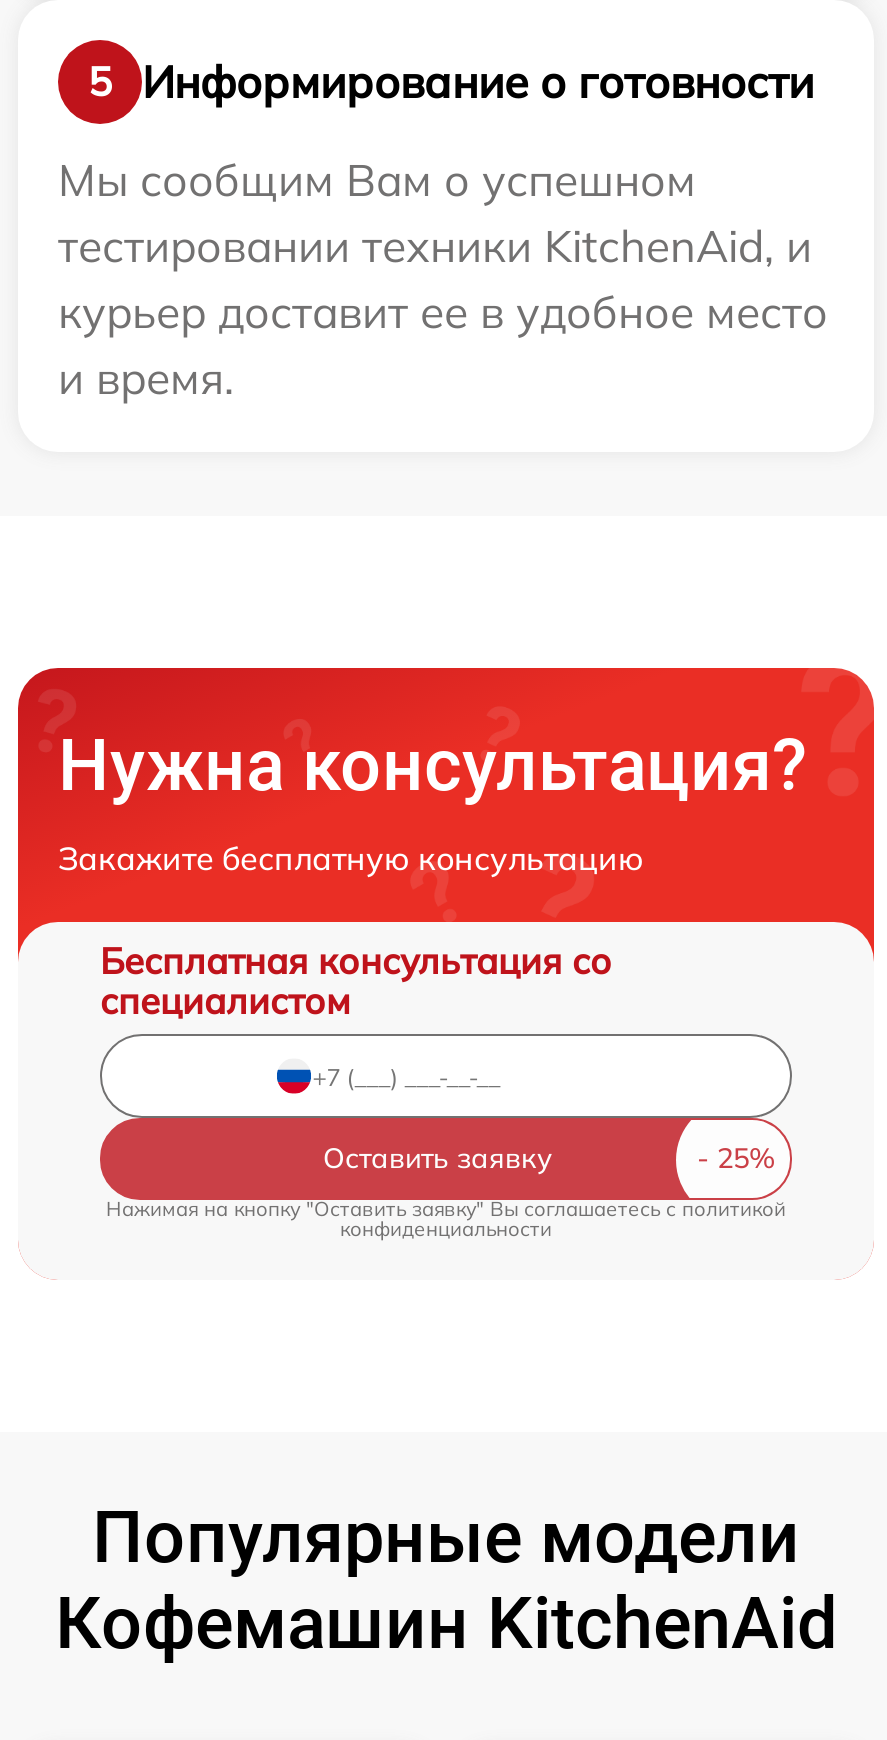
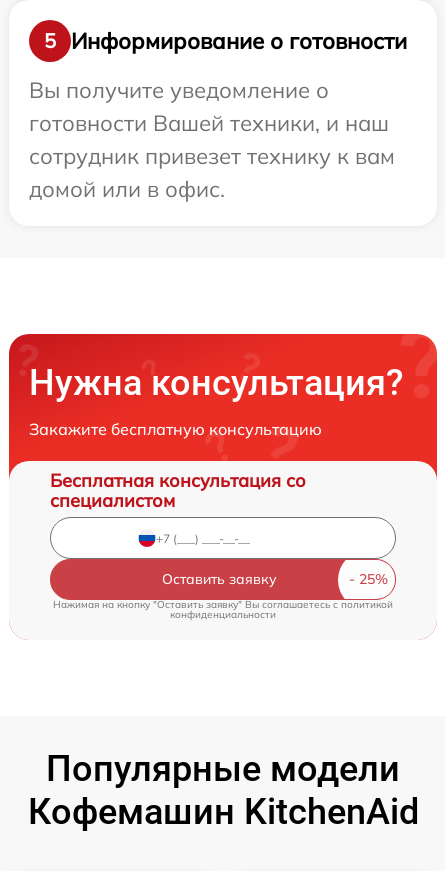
[58,152,828,406] Мы сообщим Вам о успешном | тестировании техники KitchenAid, и | курьер доставит ее в удобное место | и время. -> [29,76,395,203] Вы получите уведомление о | готовности Вашей техники, и наш | сотрудник привезет технику к вам | домой или в офис.

